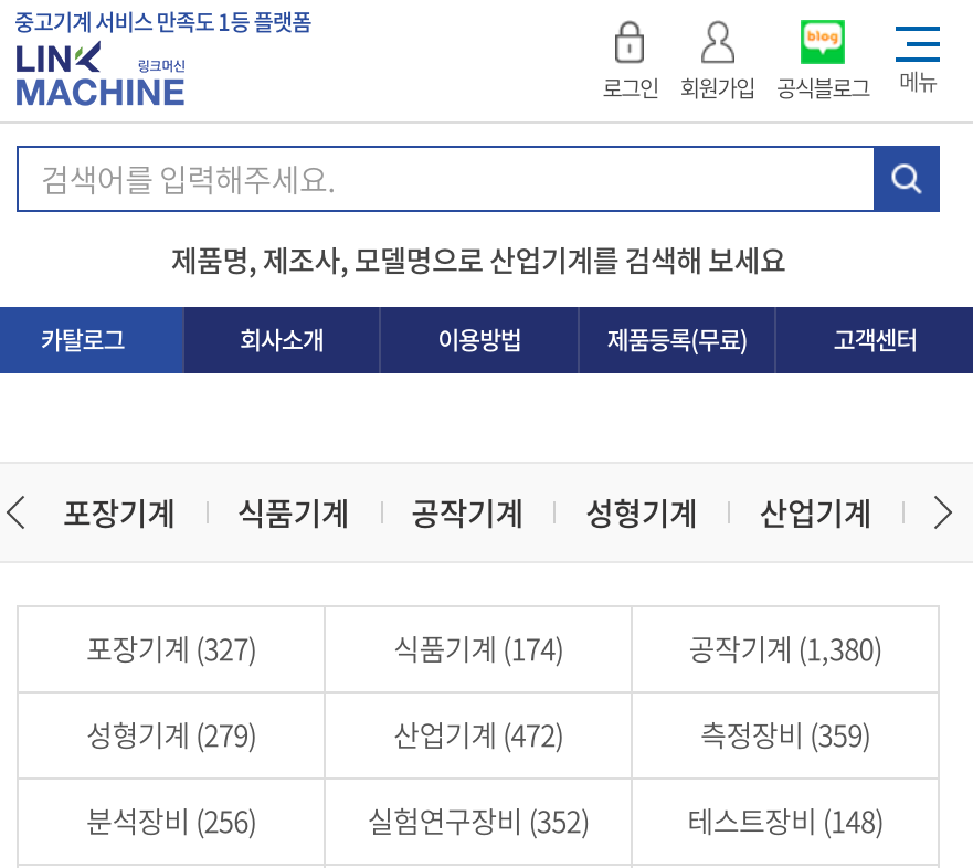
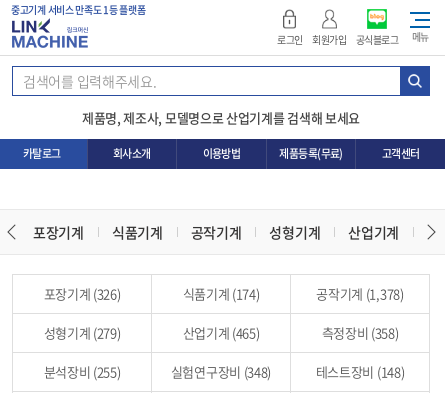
[86,627,256,669] 포장기계 (327) -> [43,284,120,303] 포장기계 (326)
[689,627,882,669] 공작기계 (1,380) -> [316,284,404,303] 공작기계 (1,378)
[393,713,563,755] 산업기계 (472) -> [182,323,259,342] 산업기계 (465)
[700,713,870,755] 측정장비 (359) -> [321,323,398,342] 측정장비 (358)
[86,800,256,841] 분석장비 (256) -> [43,362,120,381] 분석장비 (255)
[367,800,589,841] 실험연구장비 (352) -> [171,362,271,381] 실험연구장비 (348)

